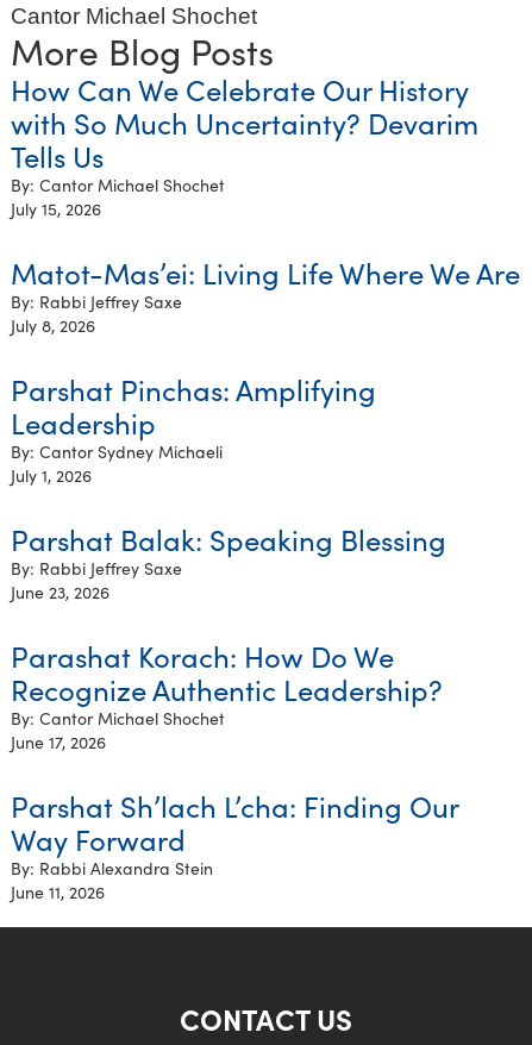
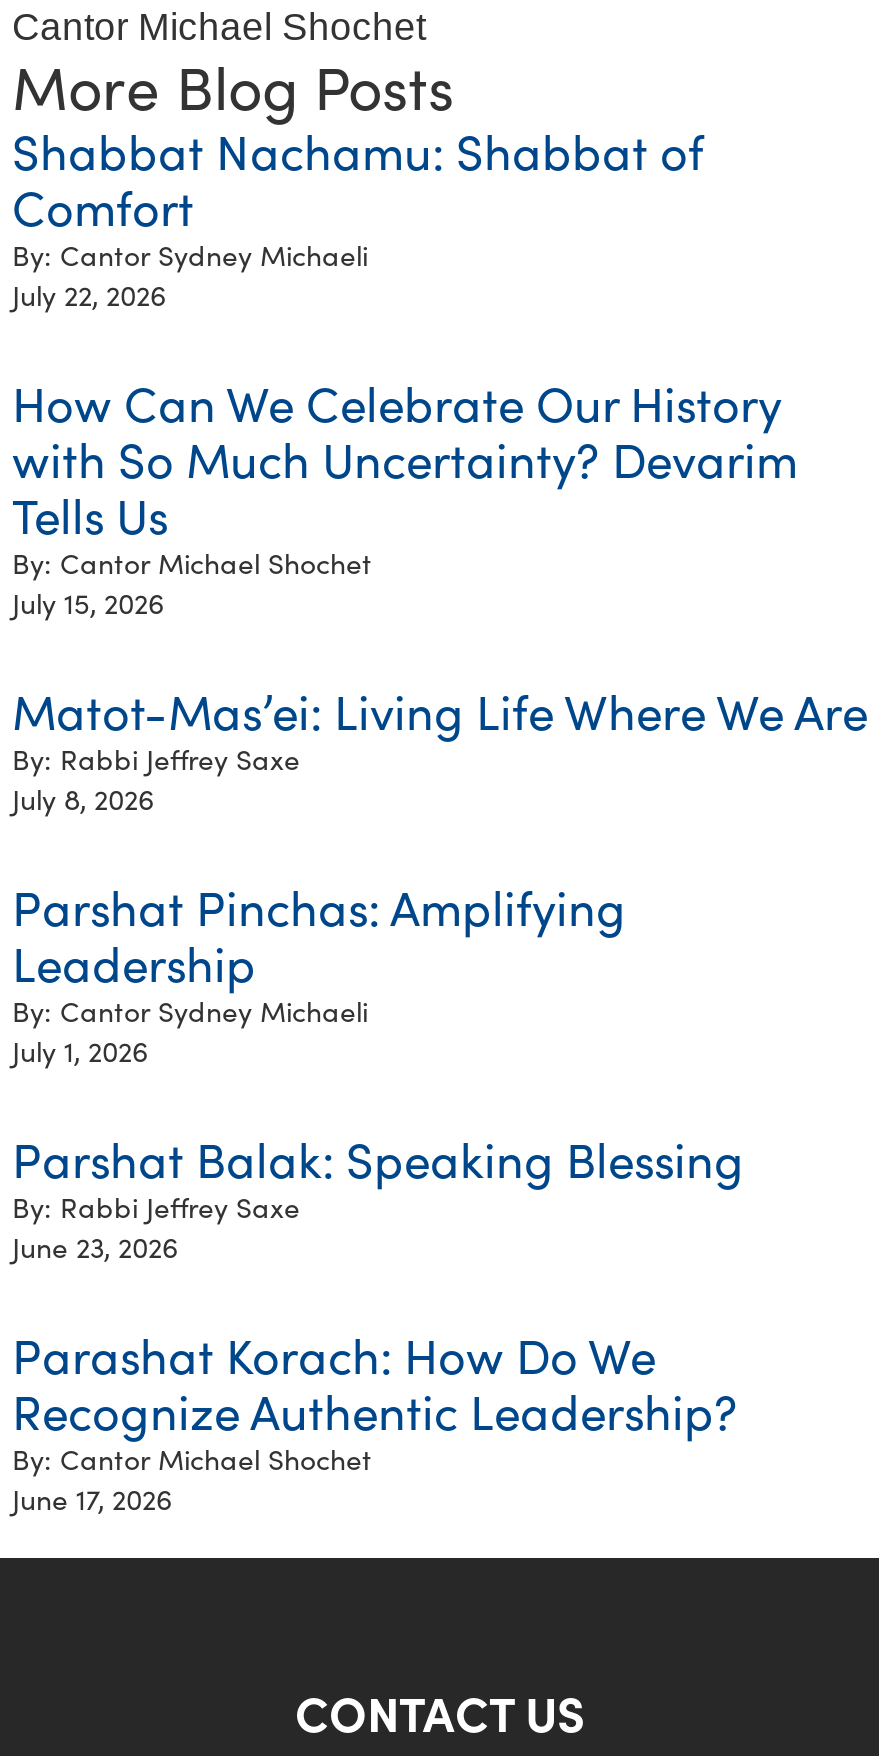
none -> [12,116,704,314] Shabbat Nachamu: Shabbat of | Comfort | By: Cantor Sydney Michaeli | July 22, 2026
moved [11,69,520,753] -> [12,368,868,1518]: How Can We Celebrate Our History | with So Much Uncertainty? Devarim | Tells Us | ... | By: Cantor Michael Shochet | June 17, 2026
[11,786,458,903] Parshat Sh’lach L’cha: Finding Our | Way Forward | By: Rabbi Alexandra Stein | June 11, 2026 -> none

